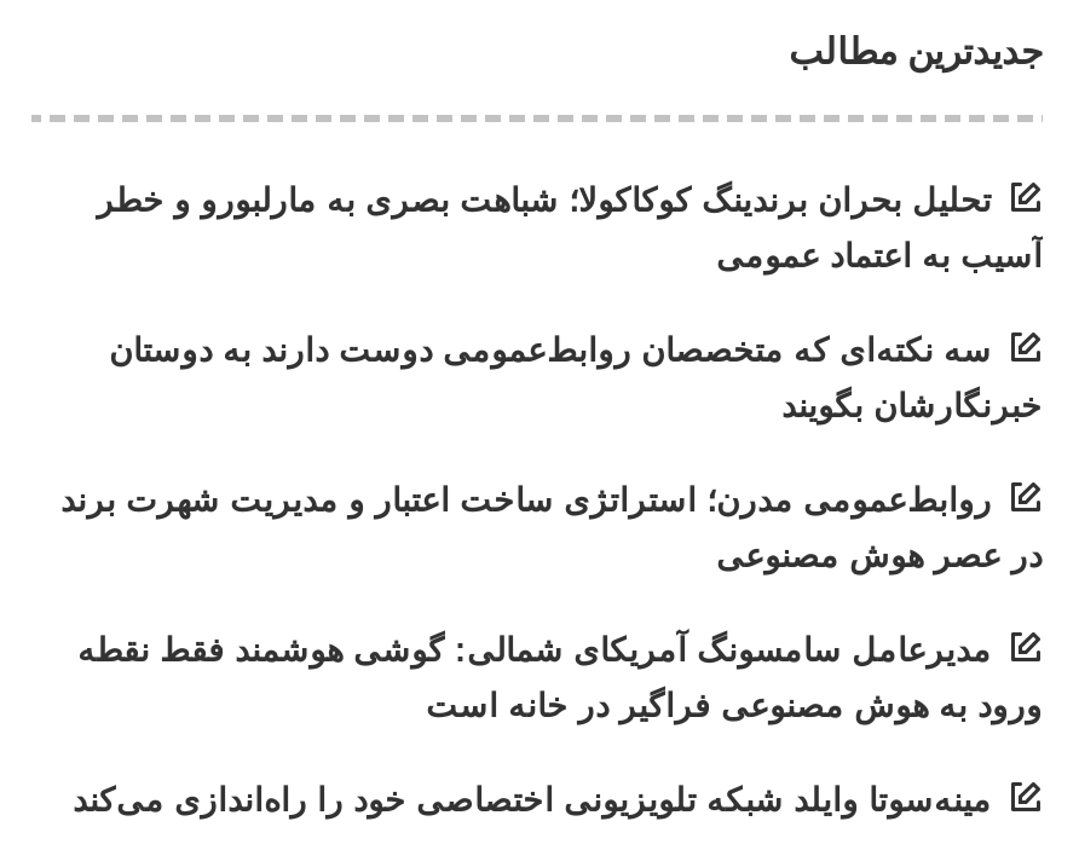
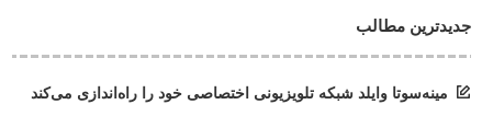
[60,182,1043,724] تحلیل بحران برندینگ کوکاکولا؛ شباهت بصری به مارلبورو و خطر | آسیب به اعتماد عمومی | سه نکته‌ای که متخصصان روابط‌عمومی دوست دارند به دوستان | خبرنگارشان بگویند | روابط‌عمومی مدرن؛ استراتژی ساخت اعتبار و مدیریت شهرت برند | در عصر هوش مصنوعی | مدیرعامل سامسونگ آمریکای شمالی: گوشی هوشمند فقط نقطه | ورود به هوش مصنوعی فراگیر در خانه است -> none

